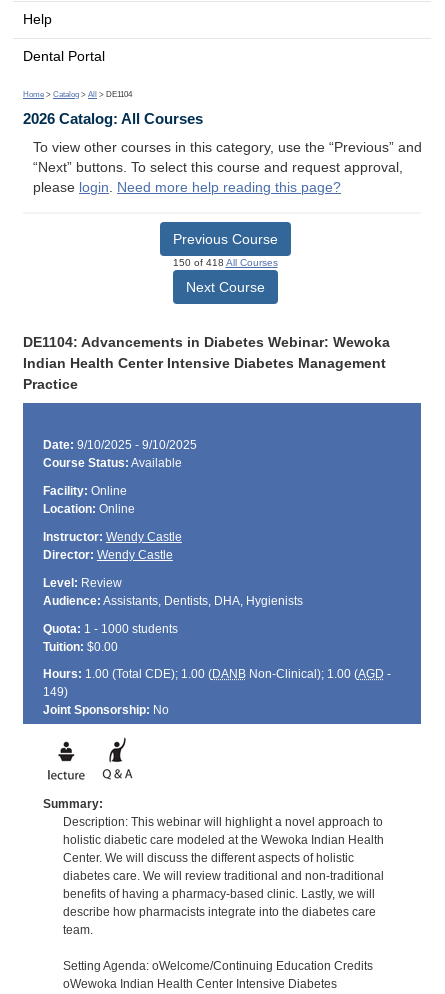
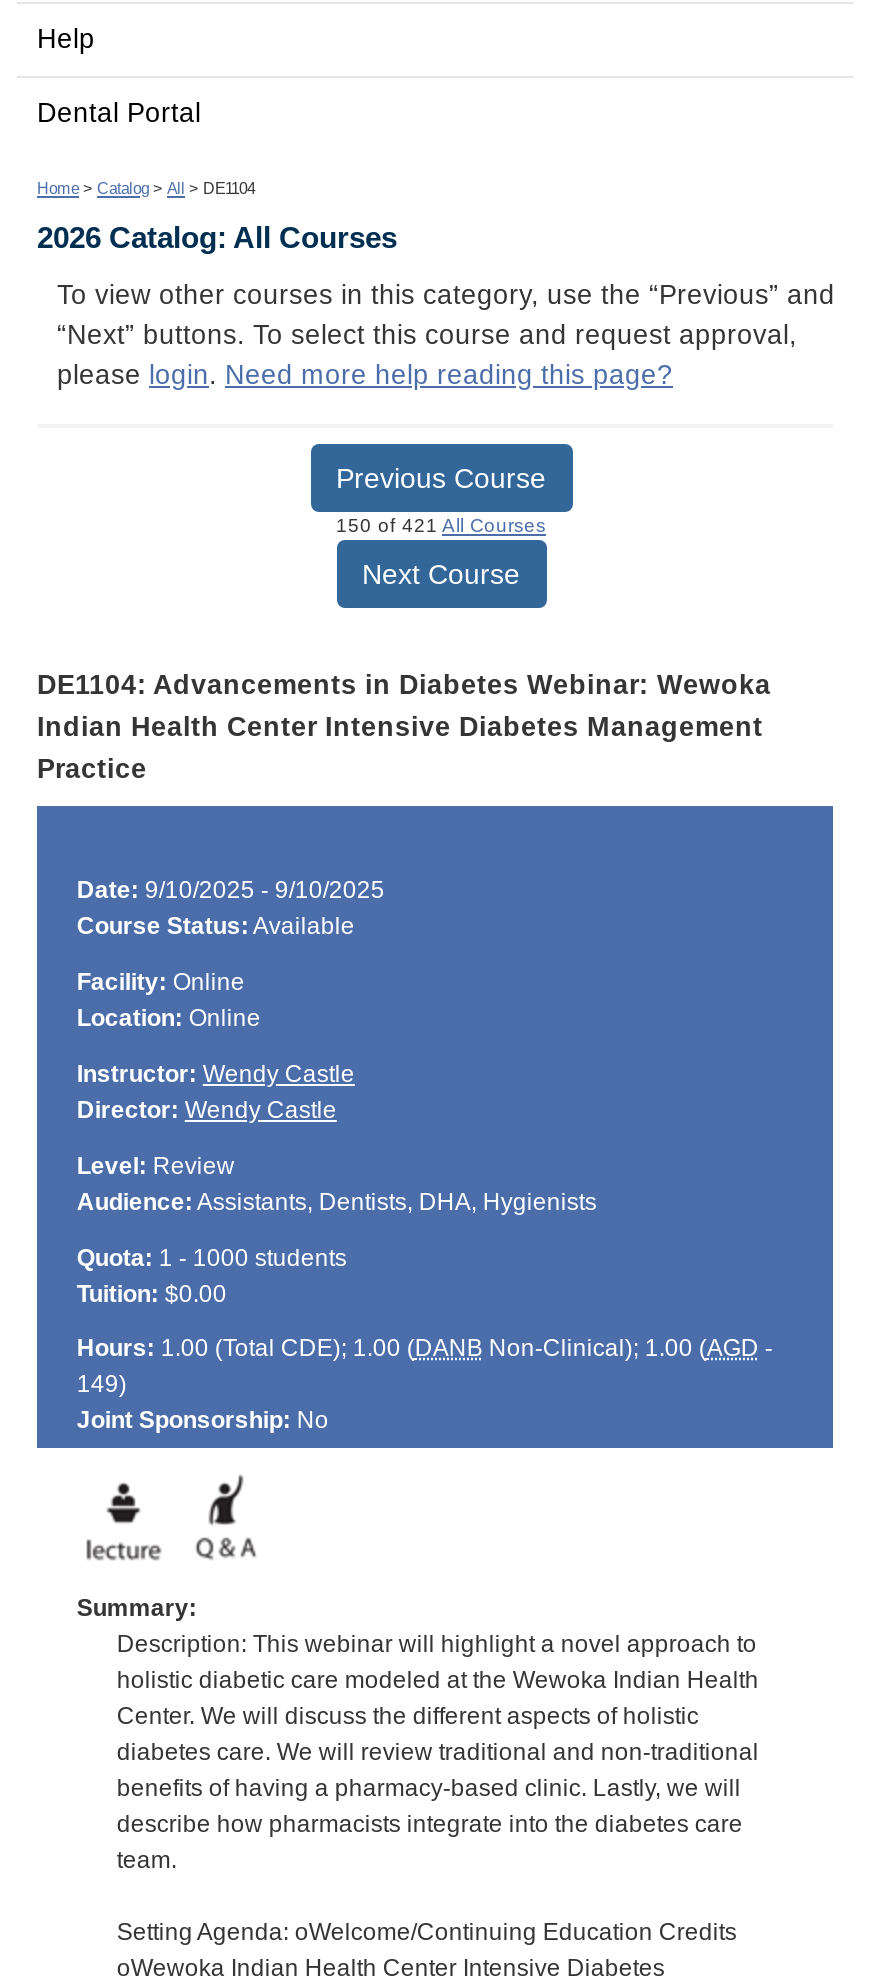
[172,257,277,268] 150 of 418All Courses -> [336,513,546,535] 150 of 421All Courses

